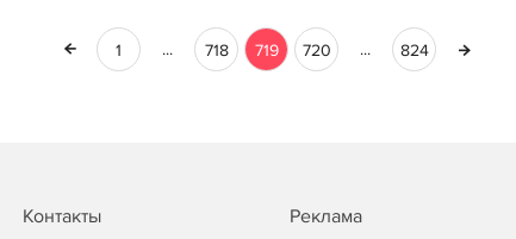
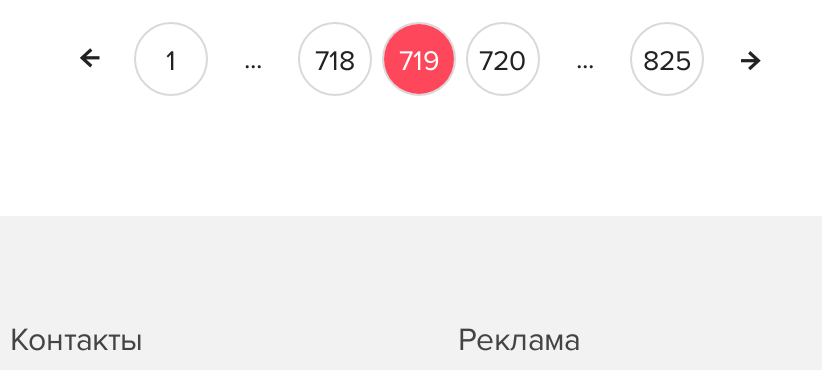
[400,40,428,60] 824 -> [643,43,691,77] 825

